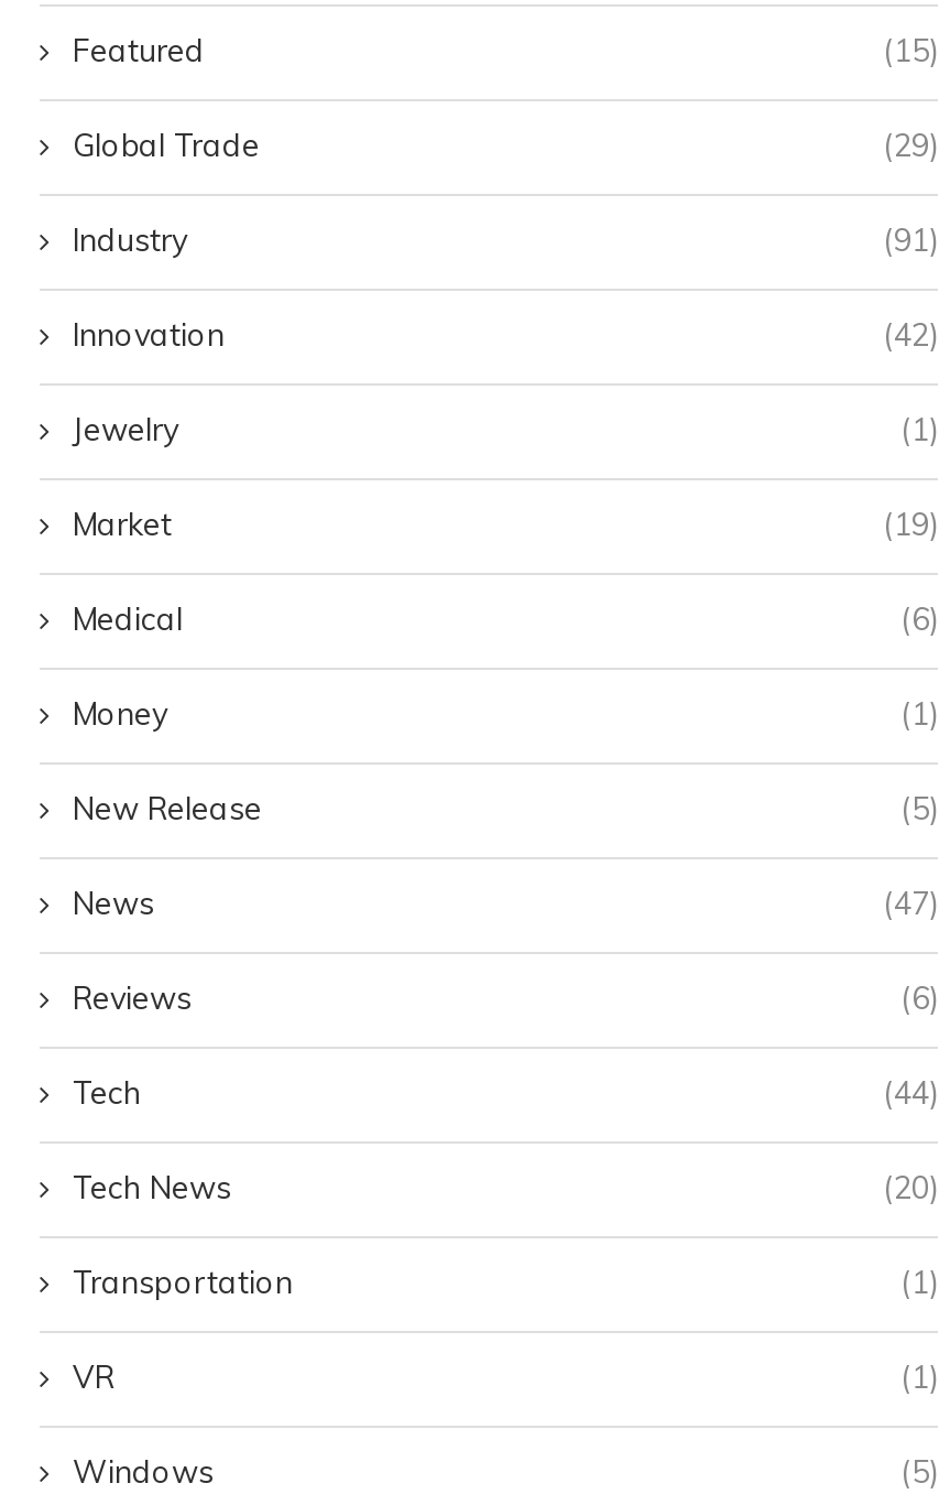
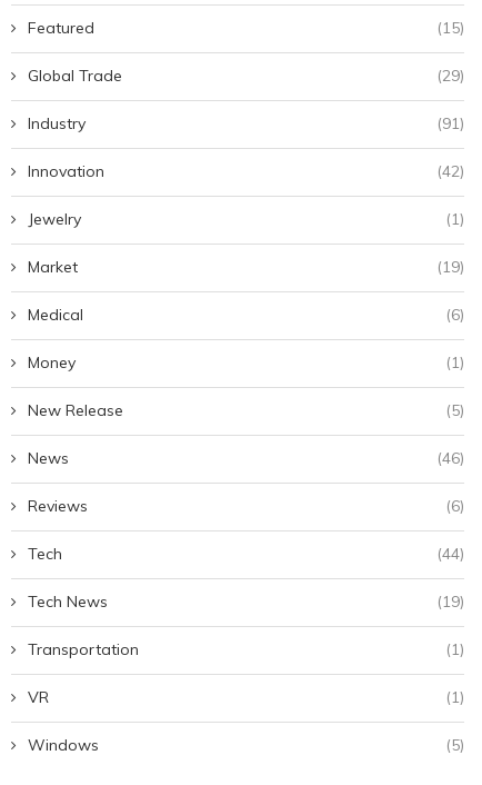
[883,883,938,922] (47) -> [436,448,464,468] (46)
[883,1167,938,1207] (20) -> [436,591,464,611] (19)

